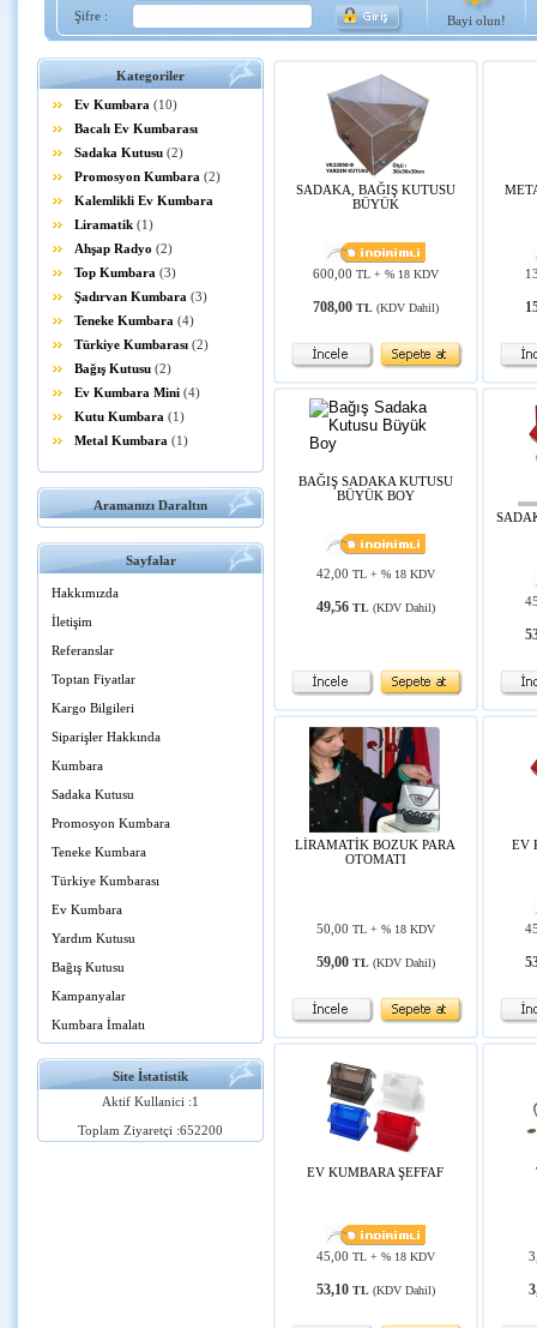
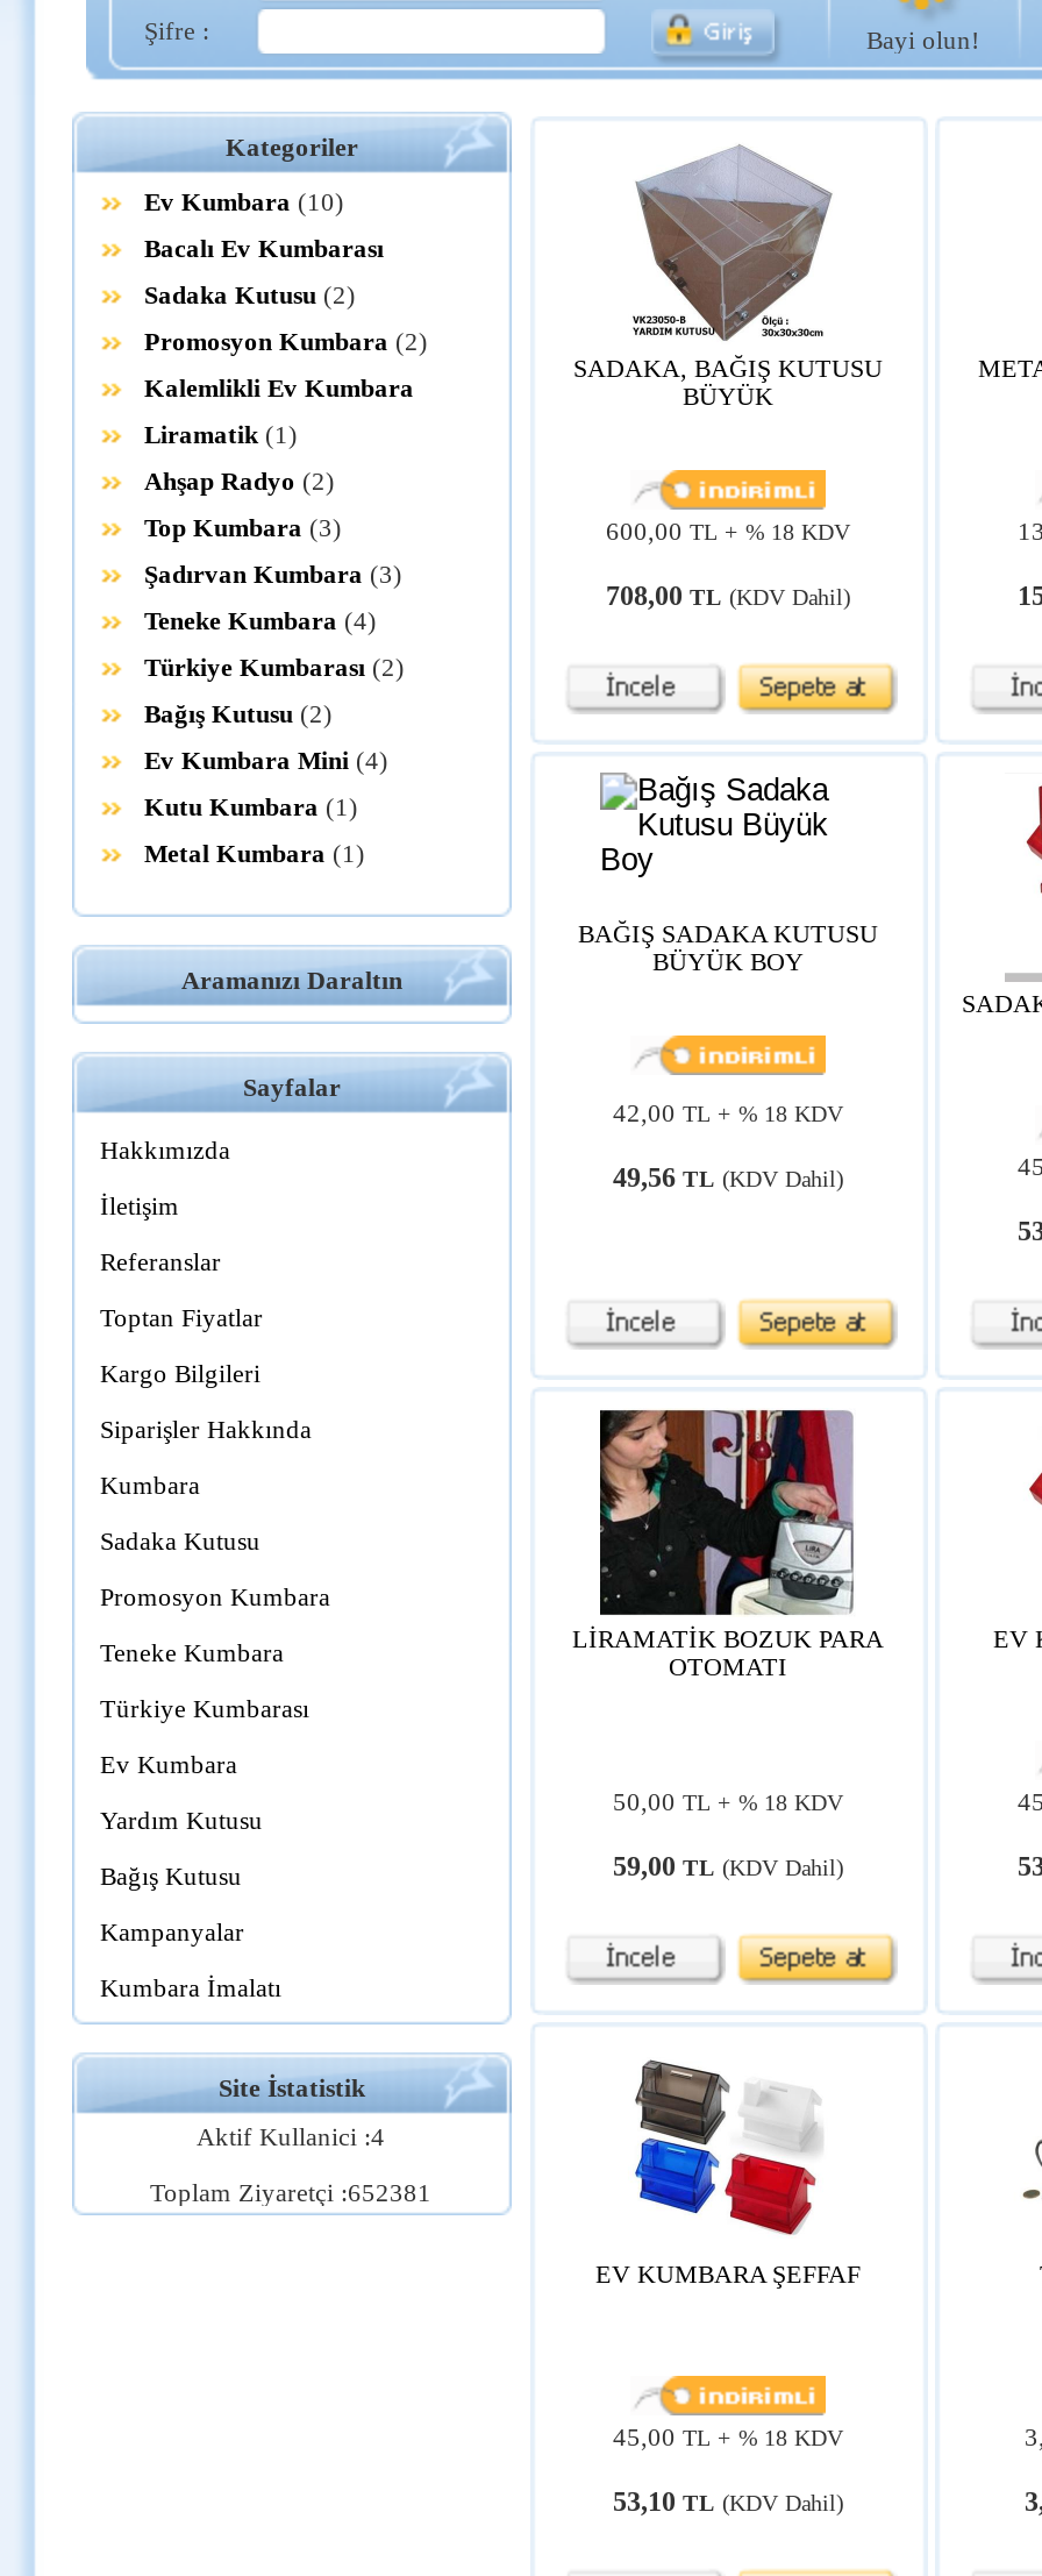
[101,1094,198,1108] Aktif Kullanici: 1 -> [197,2122,385,2150] Aktif Kullanici: 4
[77,1123,222,1137] Toplam Ziyaretçi: 652200 -> [150,2178,431,2206] Toplam Ziyaretçi: 652381

